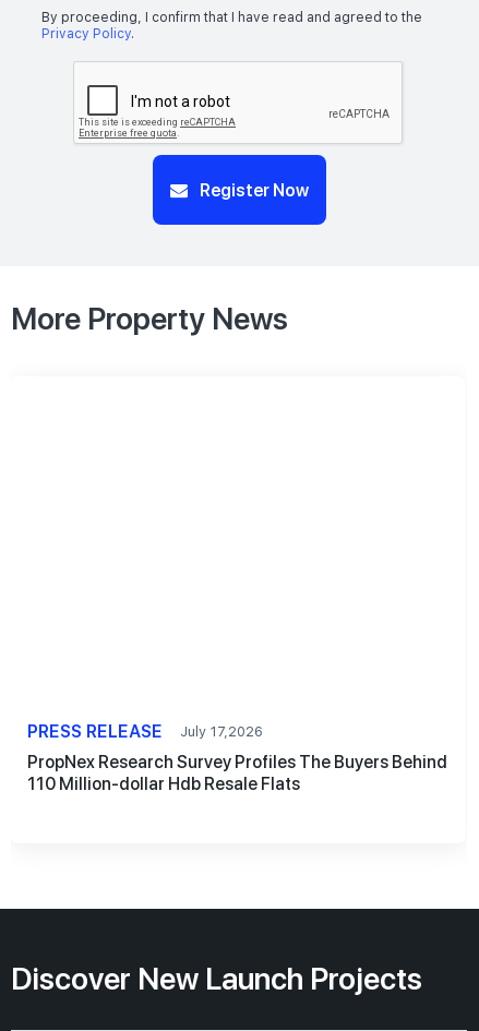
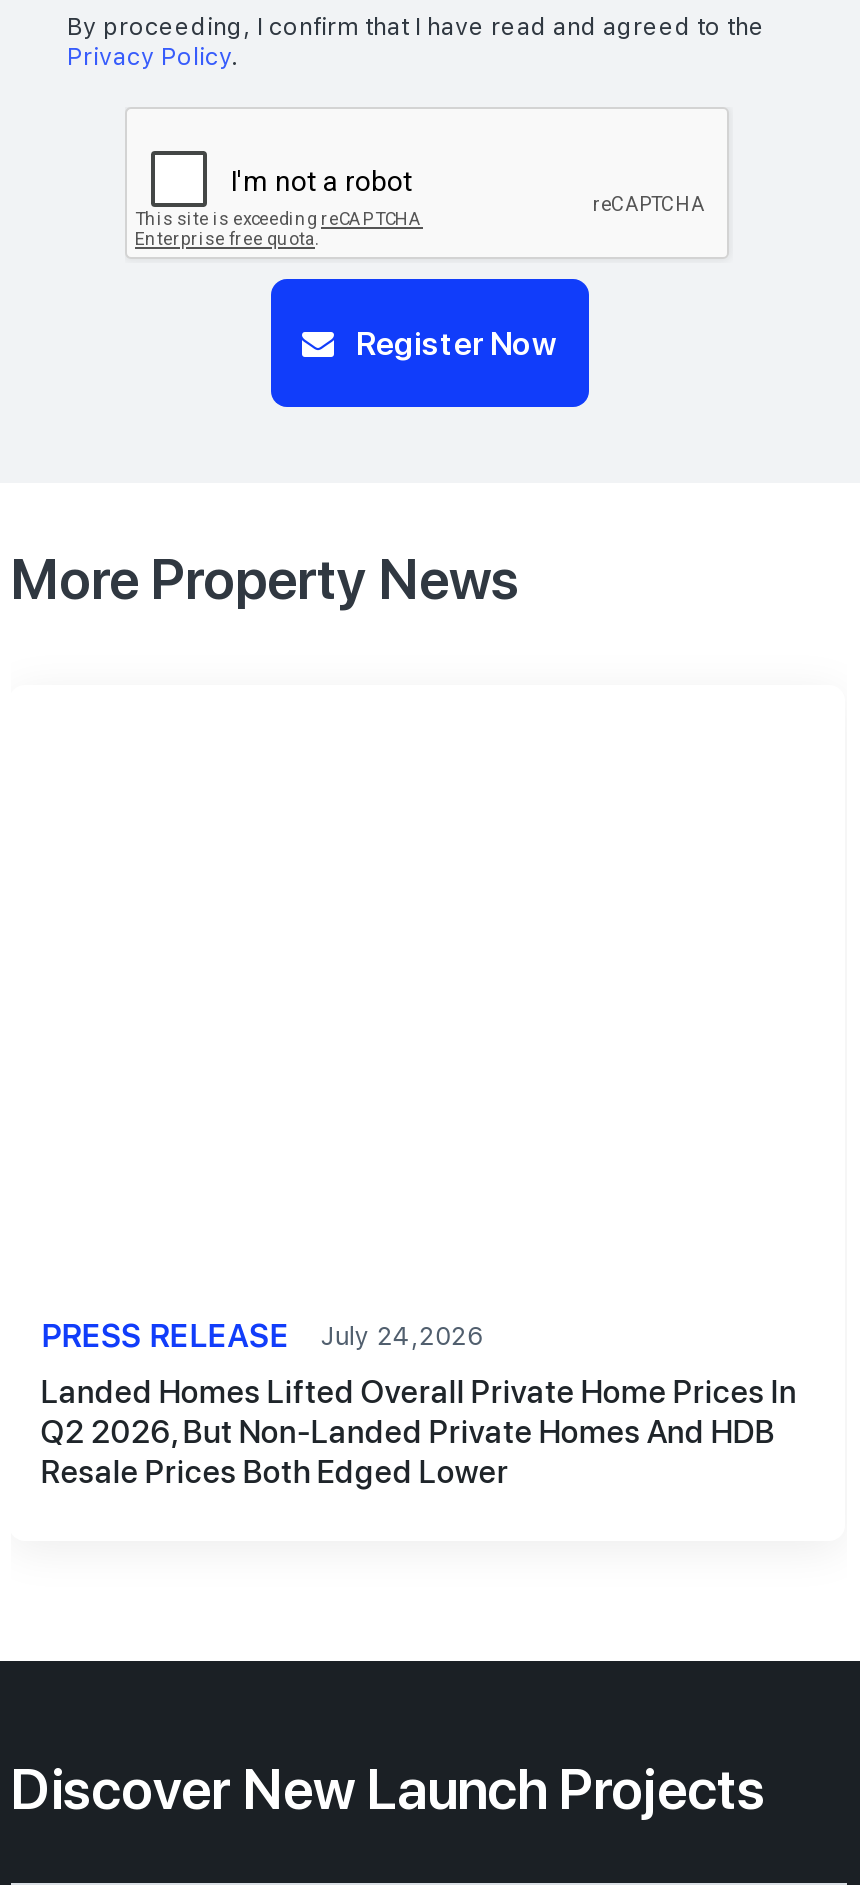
[27,722,263,742] PRESS RELEASE July 17,2026 -> [41,1318,483,1356] PRESS RELEASE July 24,2026
[27,752,447,795] PropNex Research Survey Profiles The Buyers Behind | 110 Million-dollar Hdb Resale Flats -> [41,1374,797,1492] Landed Homes Lifted Overall Private Home Prices In | Q2 2026, But Non-Landed Private Homes And HDB | Resale Prices Both Edged Lower

